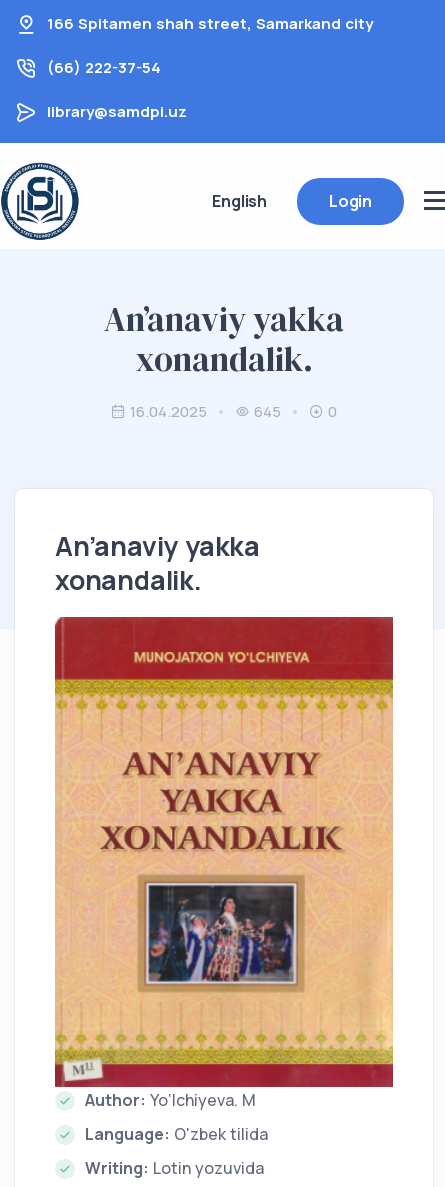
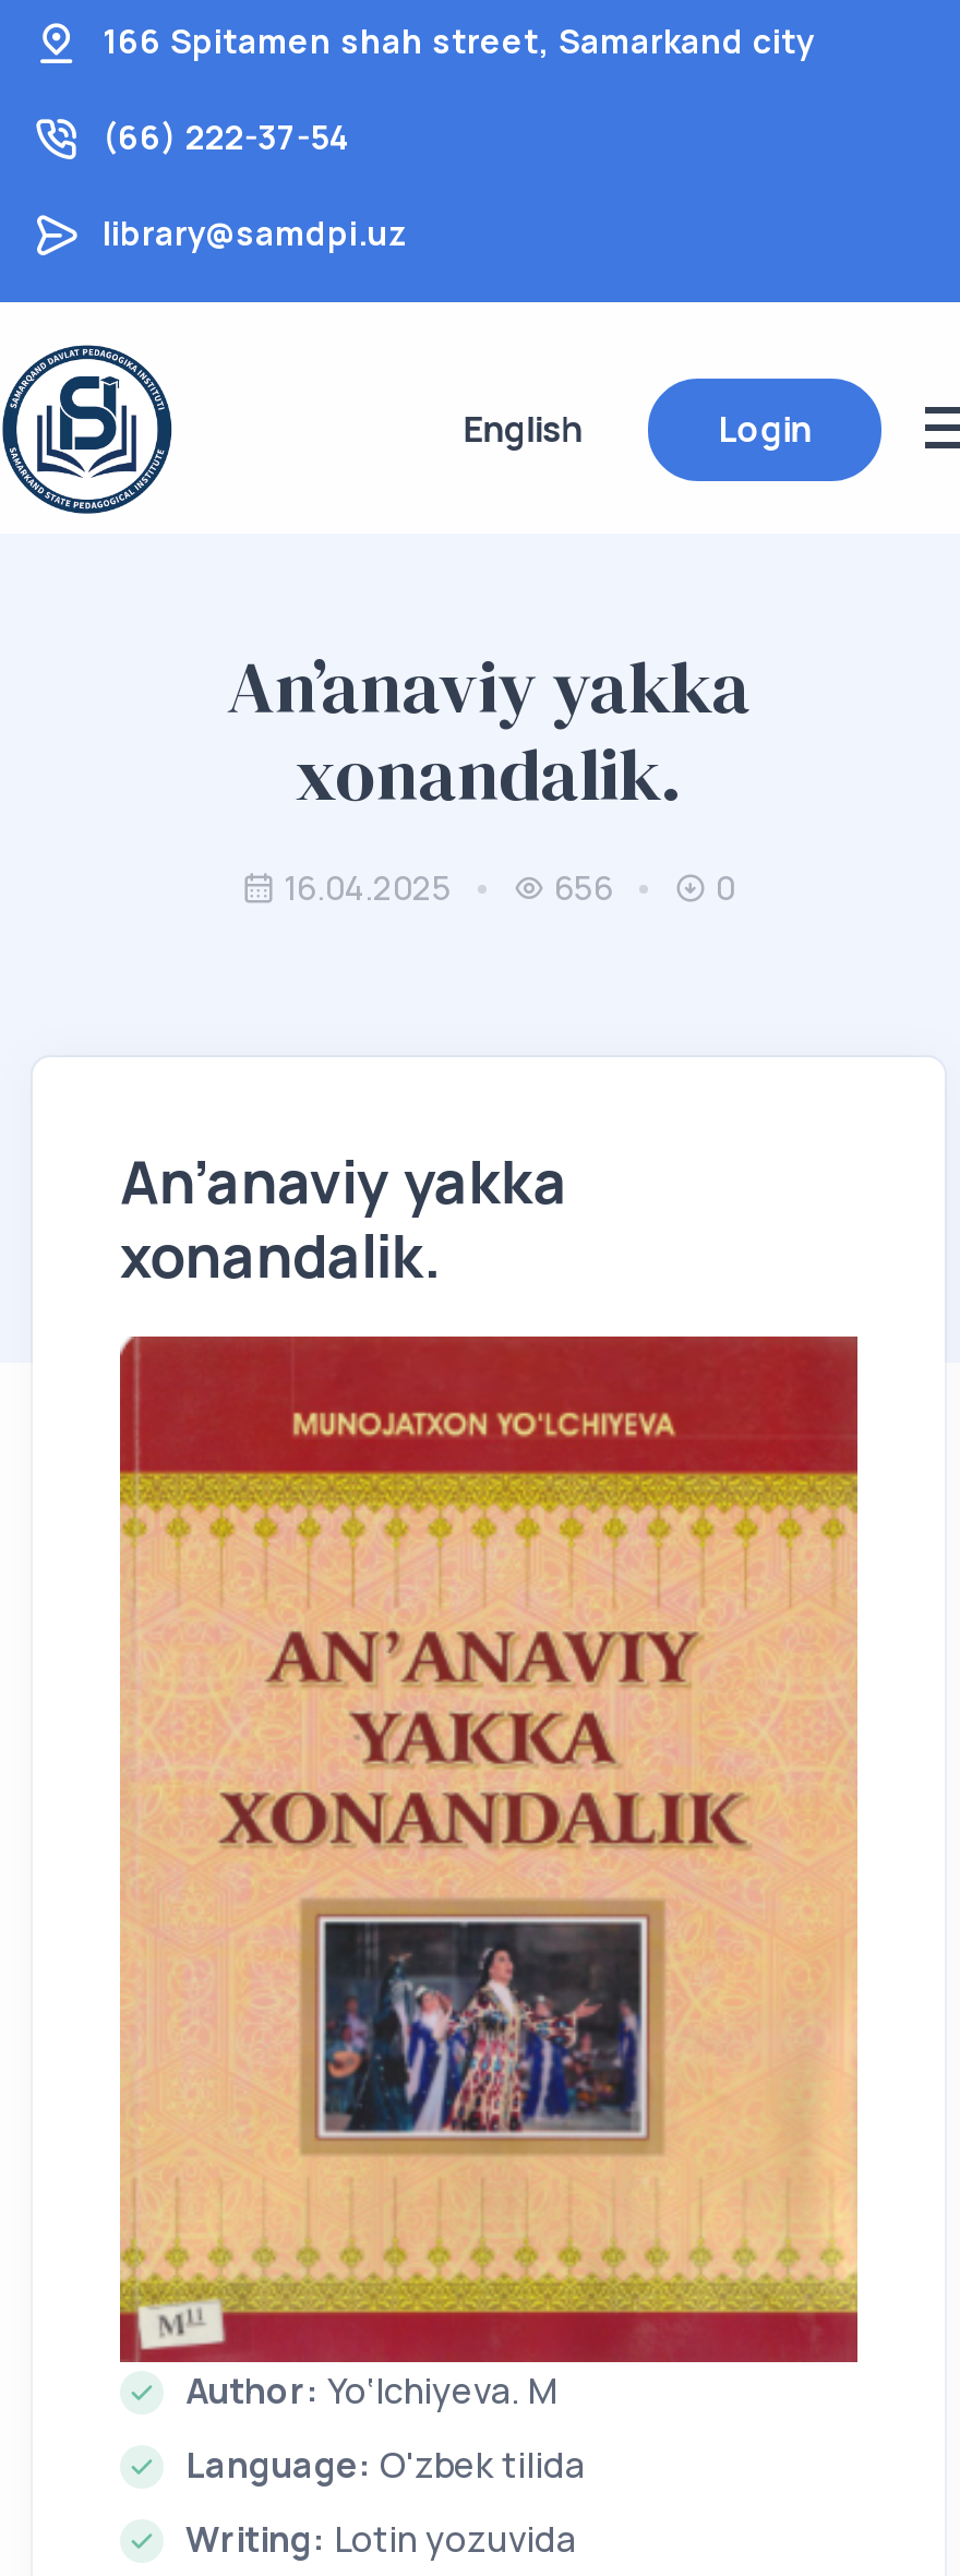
[254,401,281,422] 645 -> [554,865,613,911] 656

